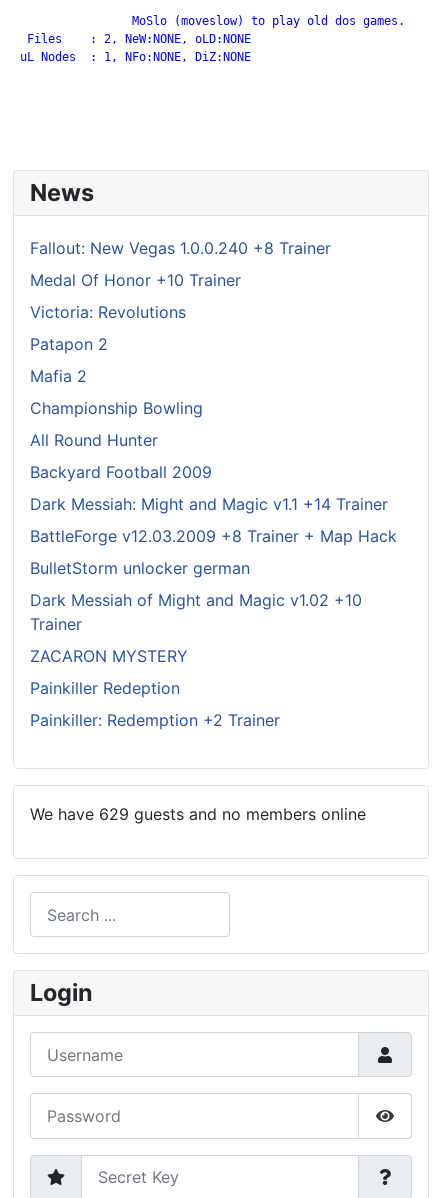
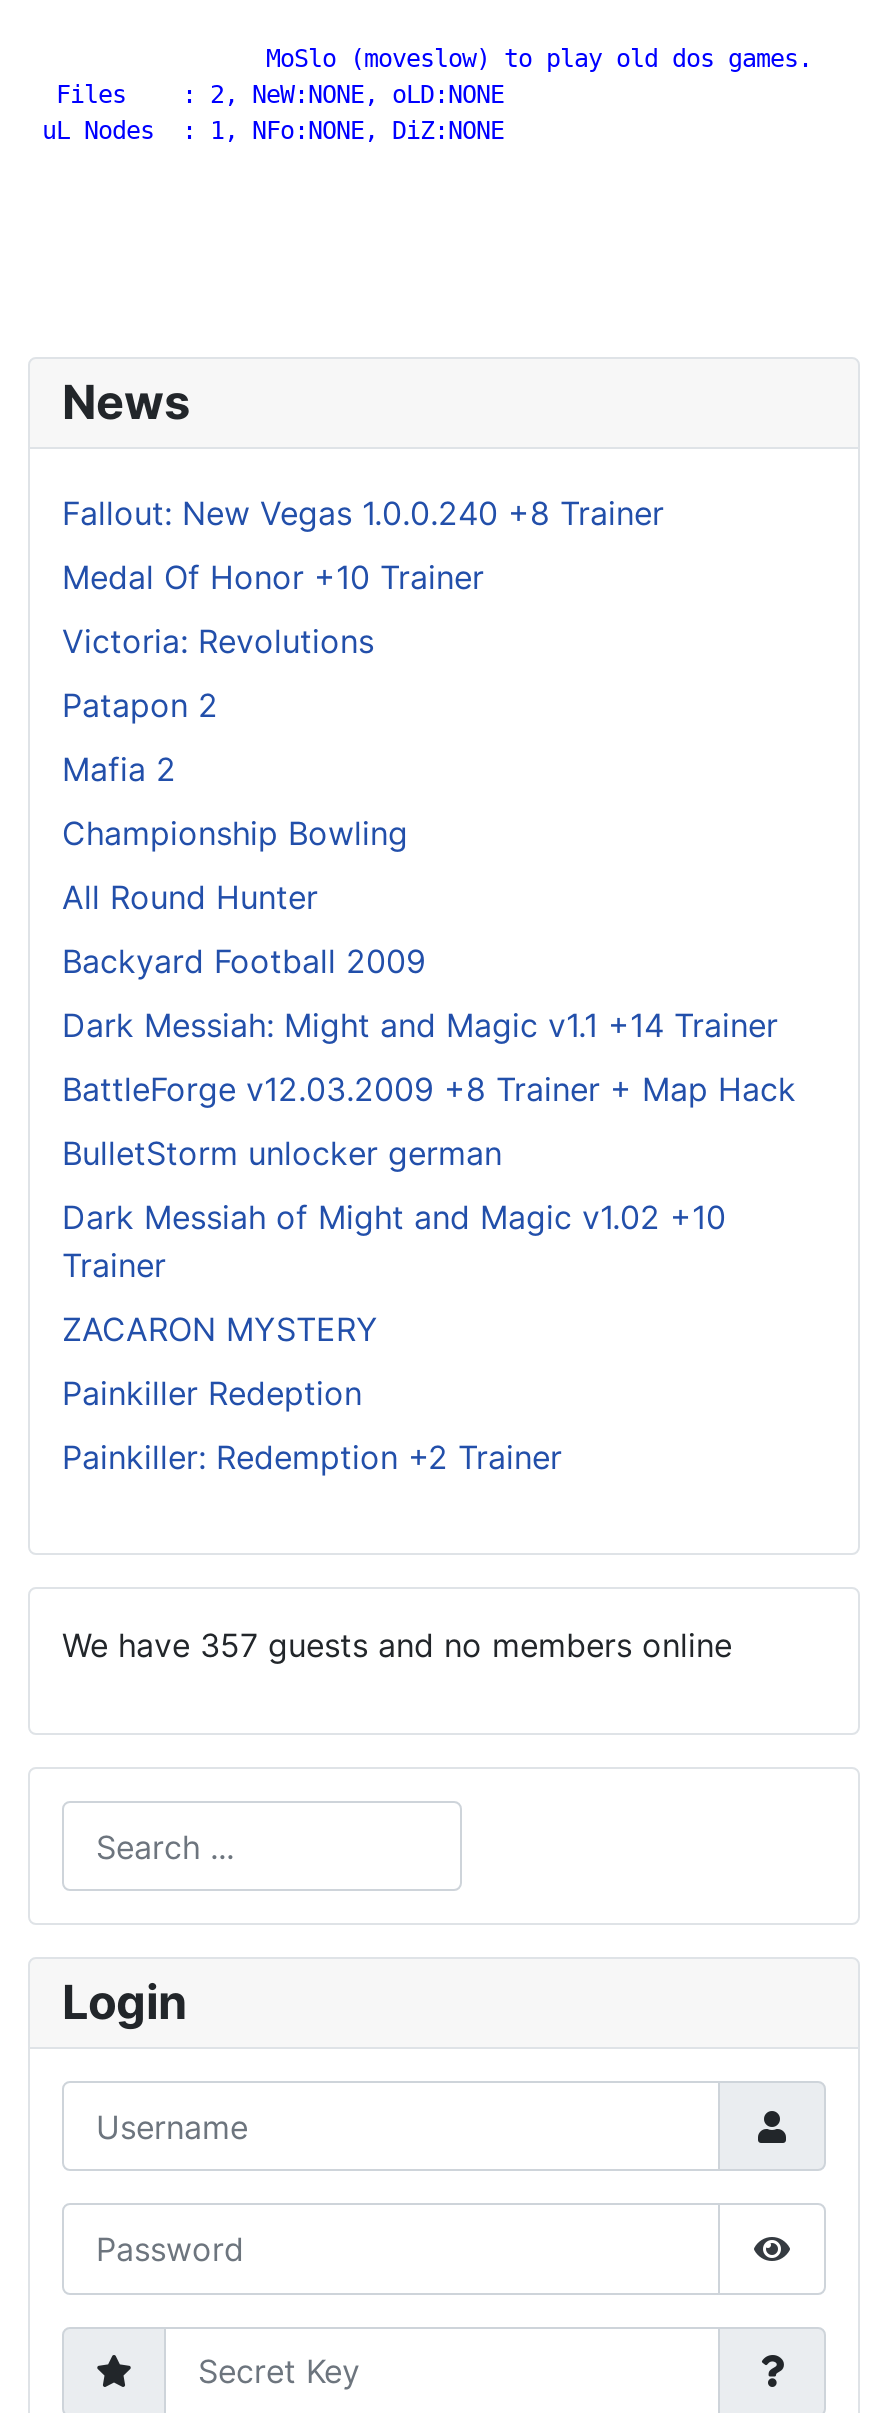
[30,804,366,824] We have 629 guests and no members online -> [62,1625,732,1665] We have 357 guests and no members online

